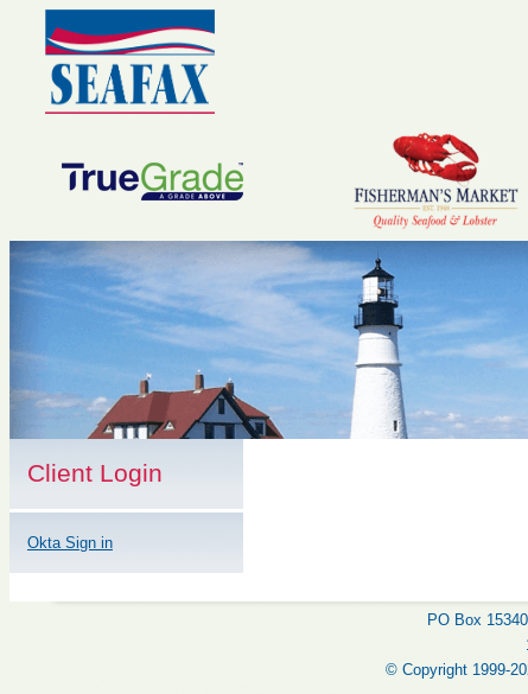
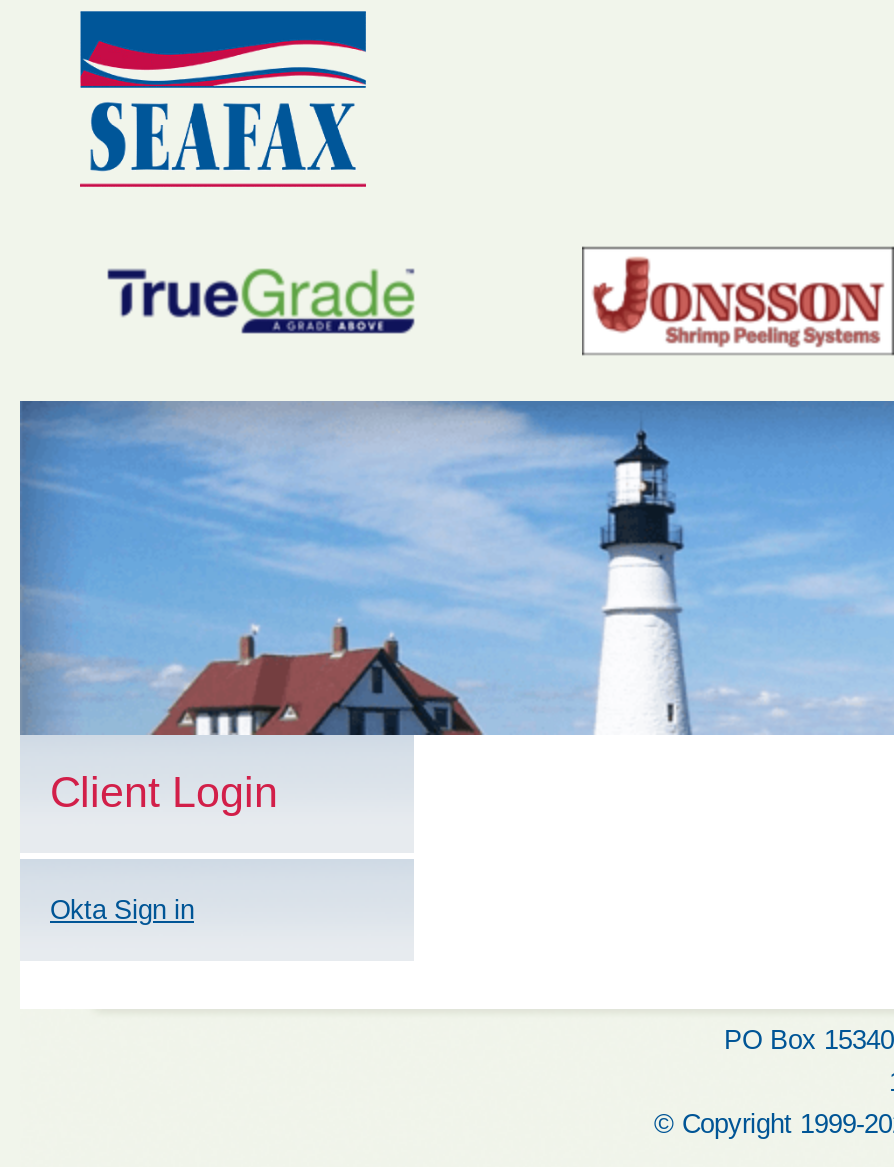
[343,132,524,229] [image] -> [580,219,888,379] [image]

